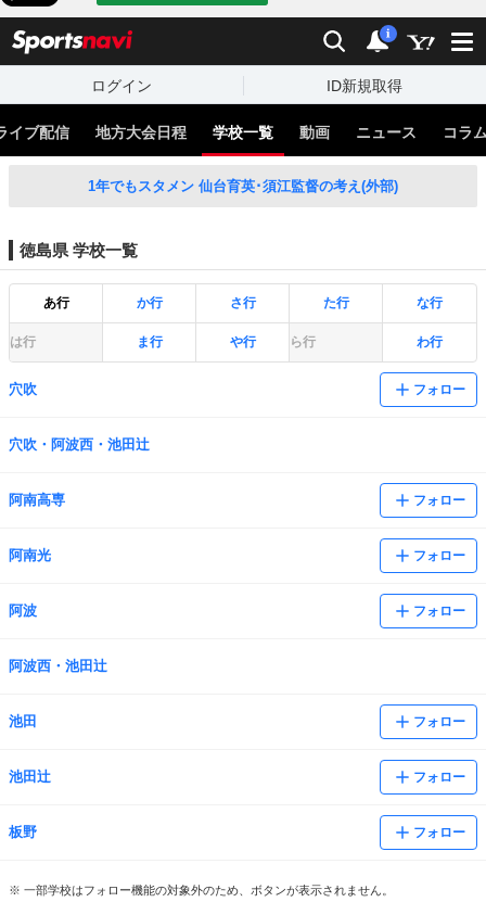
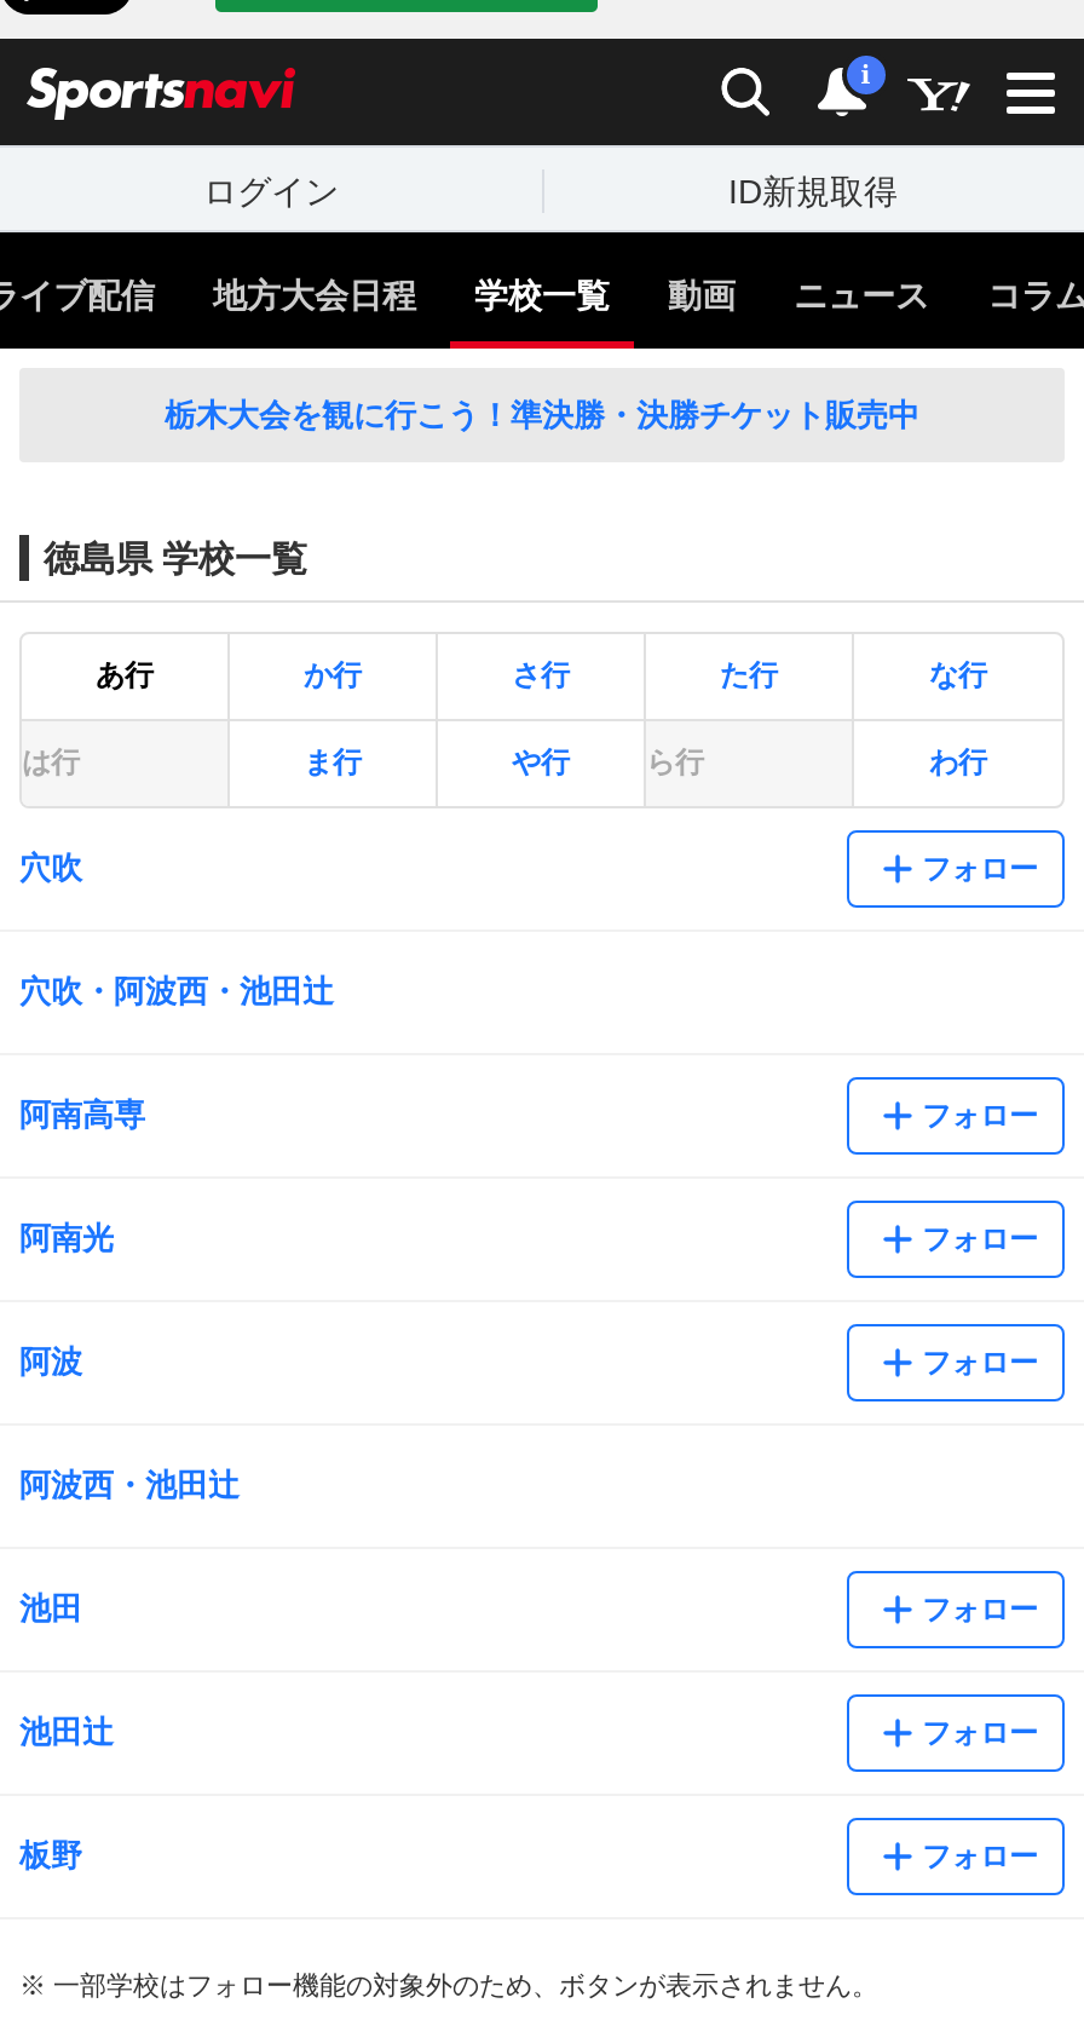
[88,178,398,194] 1年でもスタメン 仙台育英･須江監督の考え(外部) -> [165,397,919,433] 栃木大会を観に行こう！準決勝・決勝チケット販売中

